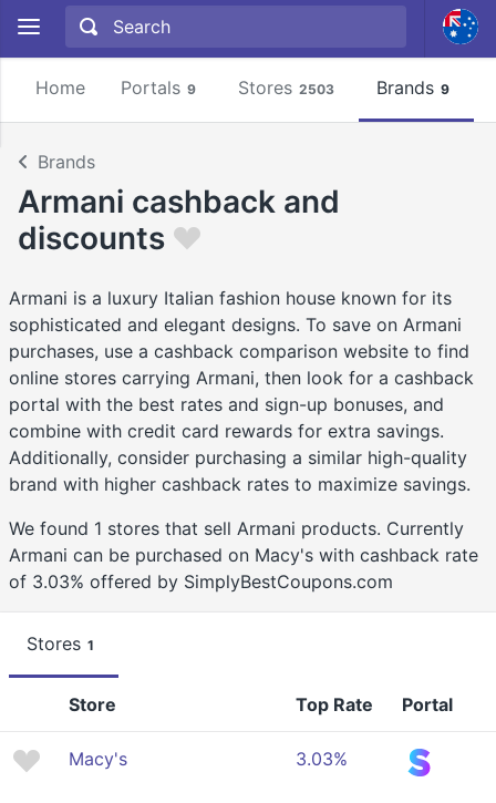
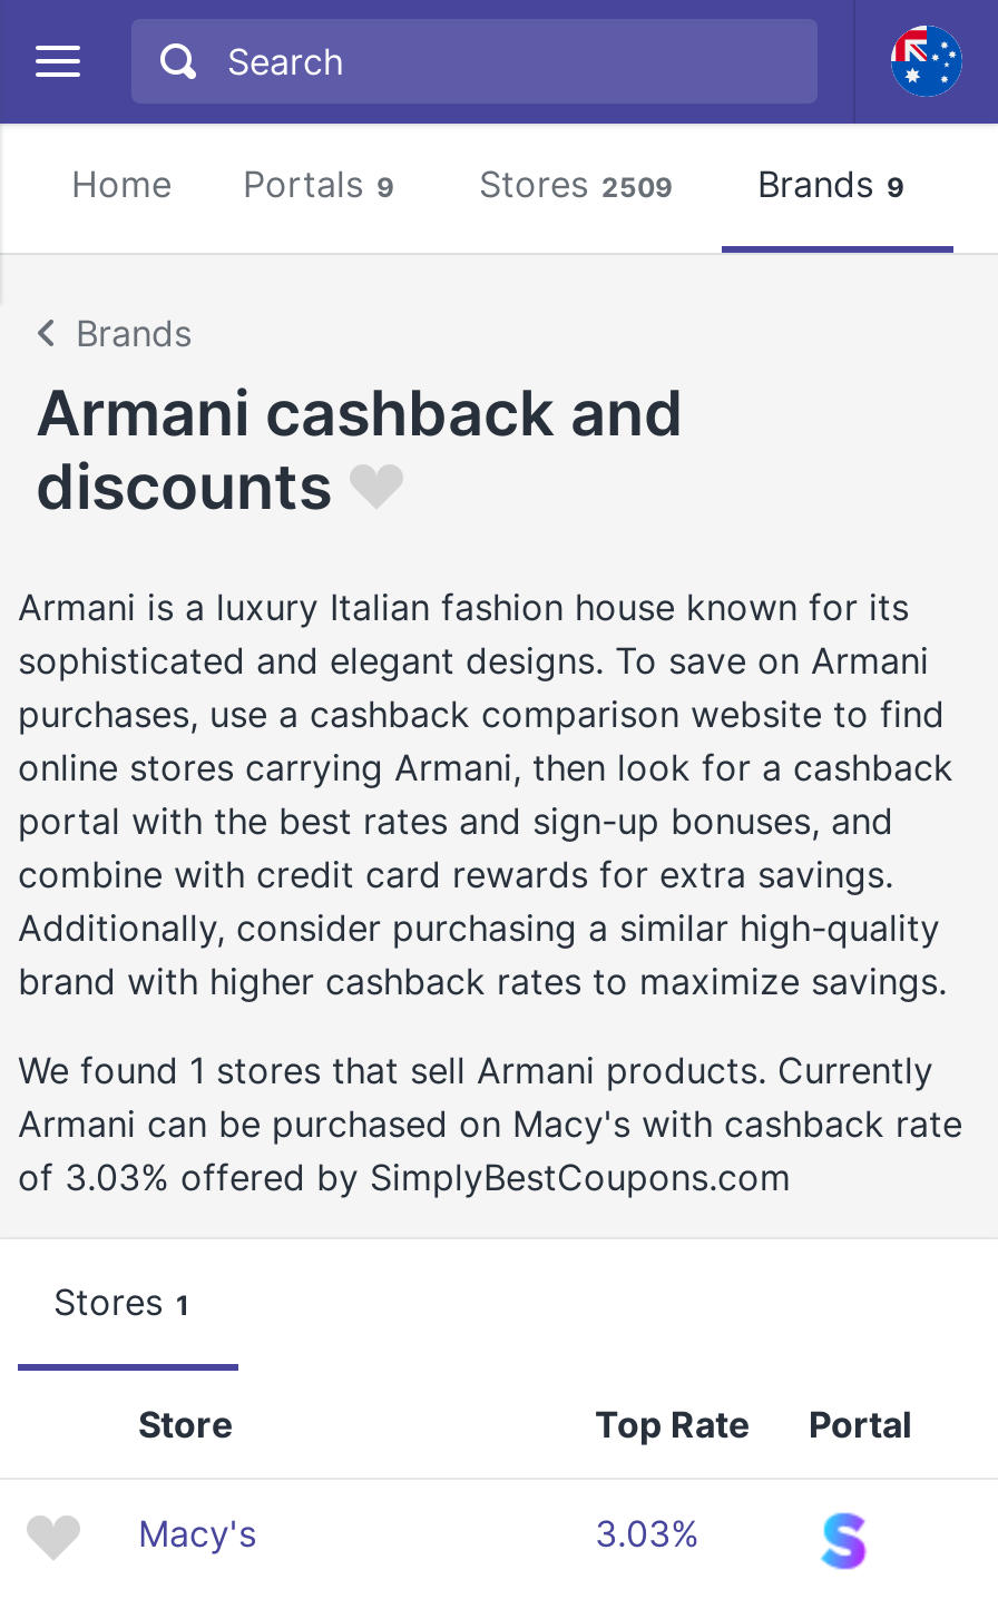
[35,76,449,99] Home Portals 9 Stores 2503 Brands 9 -> [71,161,904,206] Home Portals 9 Stores 2509 Brands 9

